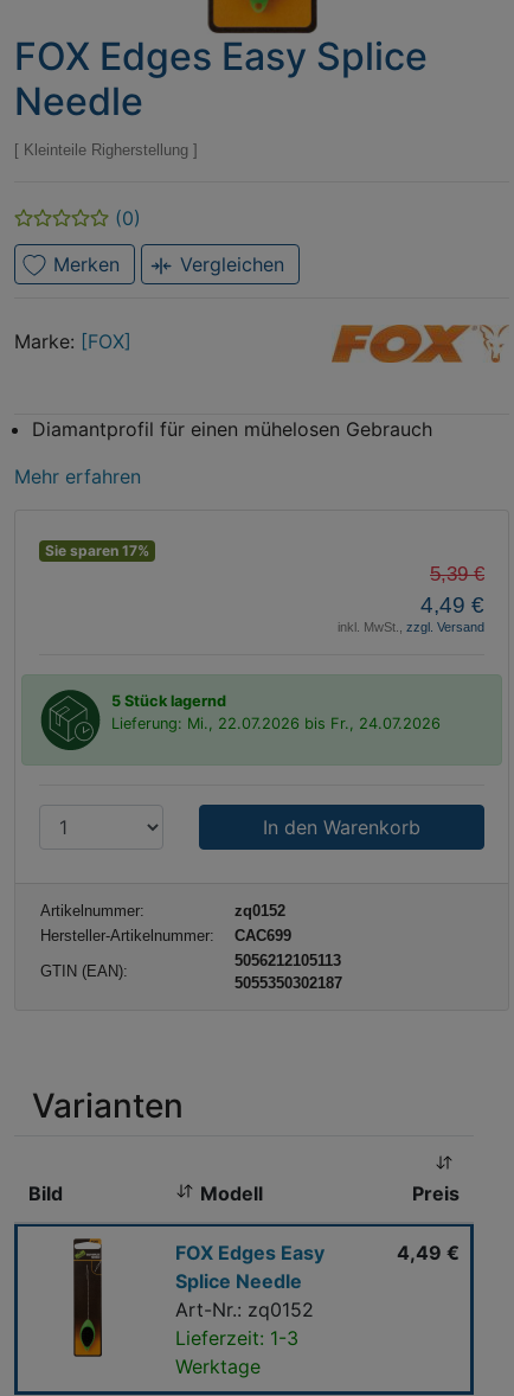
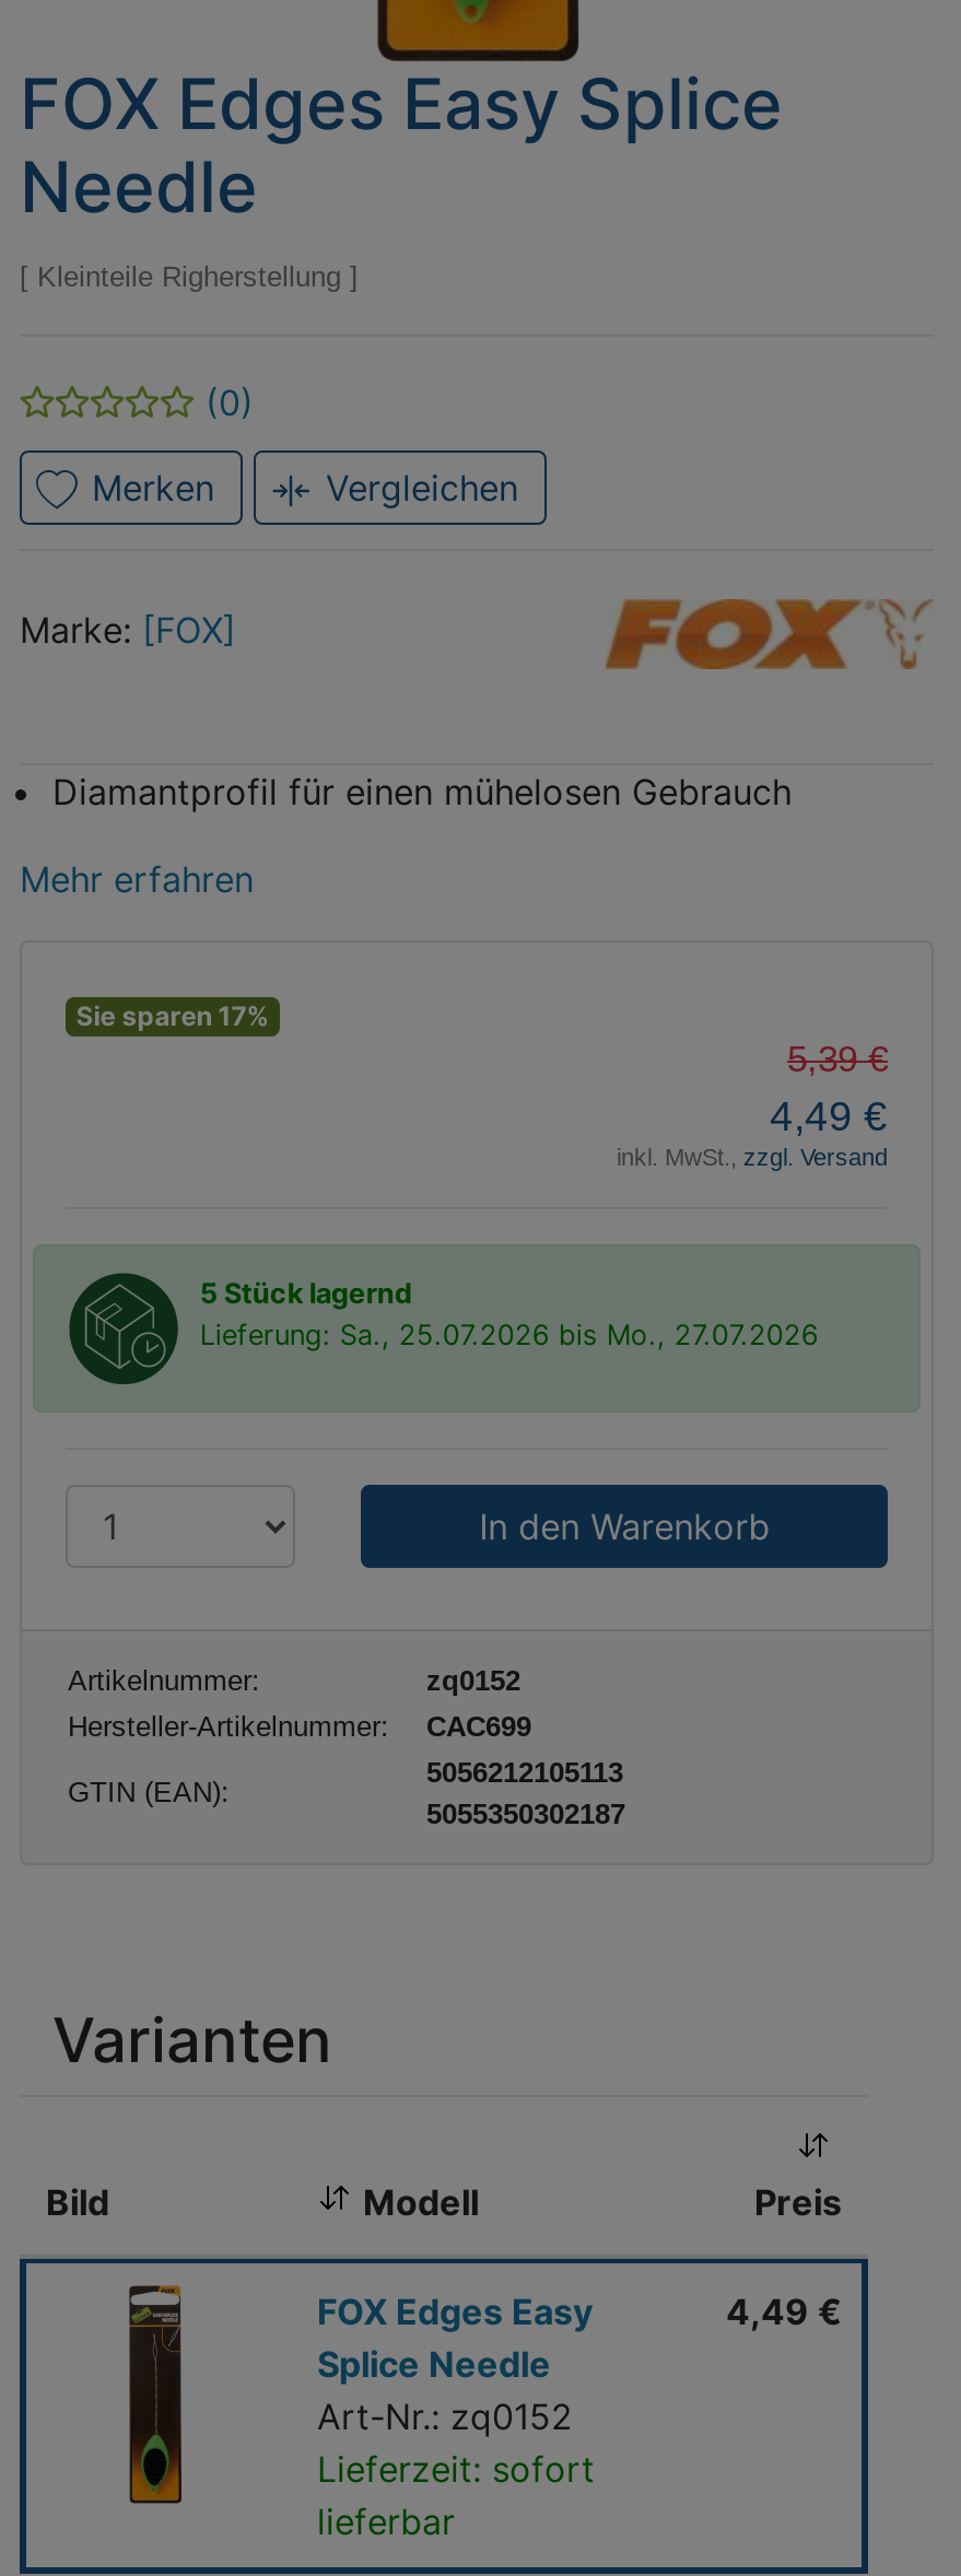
[112,715,441,733] Lieferung: Mi., 22.07.2026 bis Fr., 24.07.2026 -> [200,1319,818,1352] Lieferung: Sa., 25.07.2026 bis Mo., 27.07.2026
[175,1326,298,1378] Lieferzeit: 1-3 | Werktage -> [317,2447,595,2543] Lieferzeit: sofort | lieferbar

